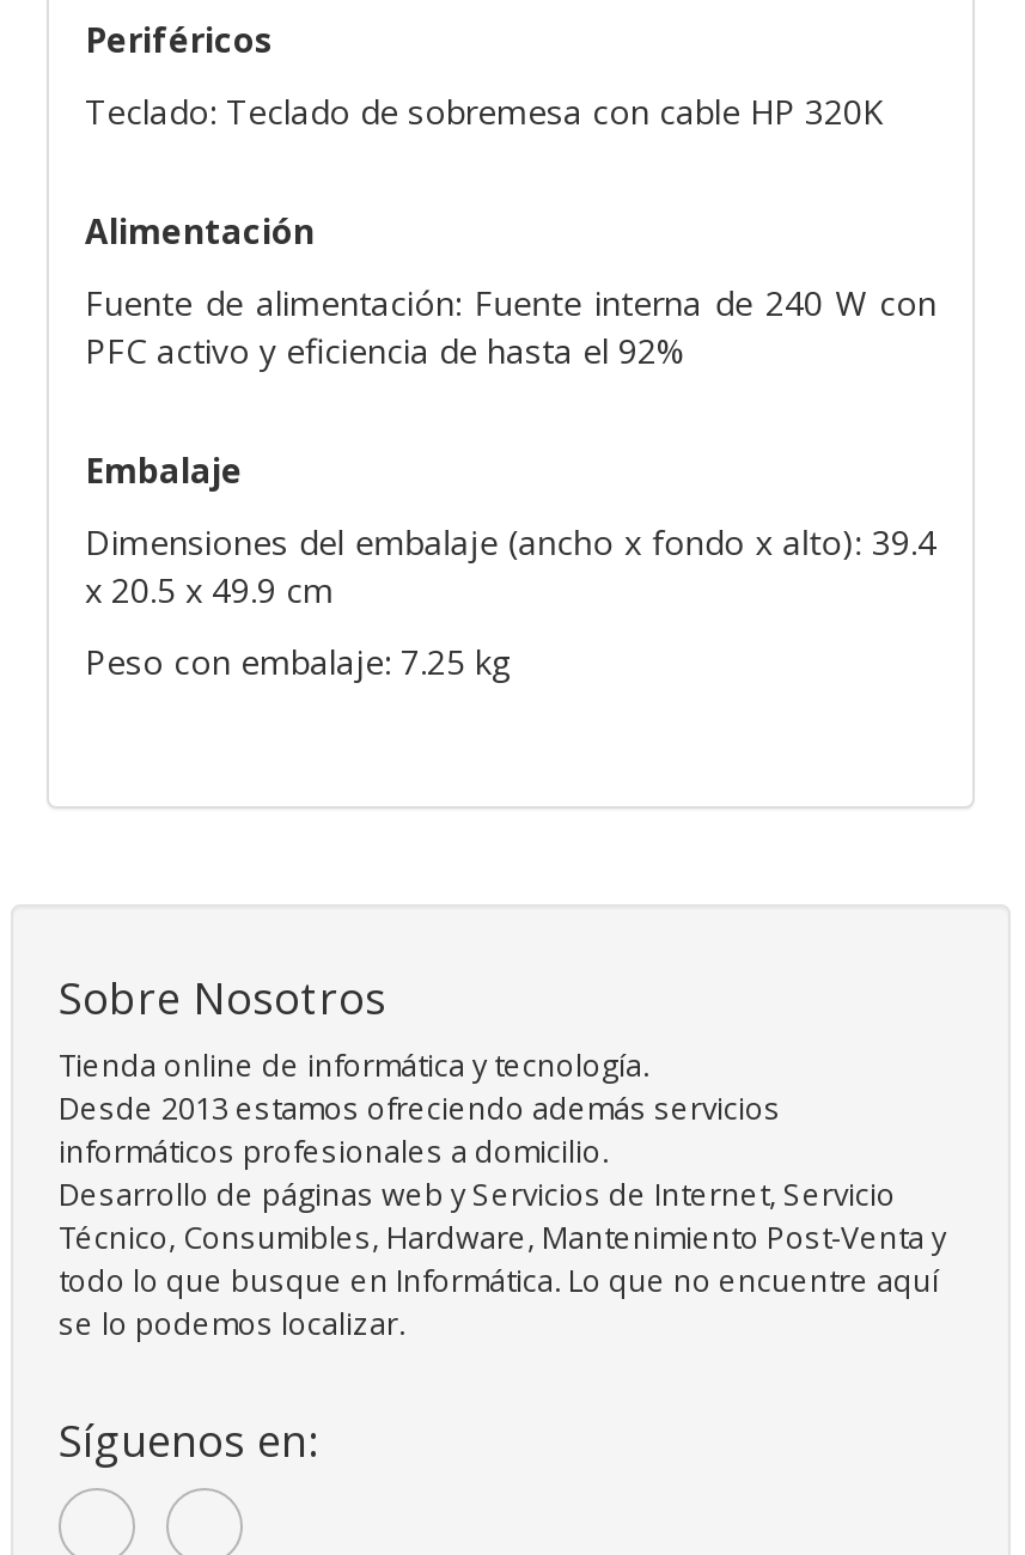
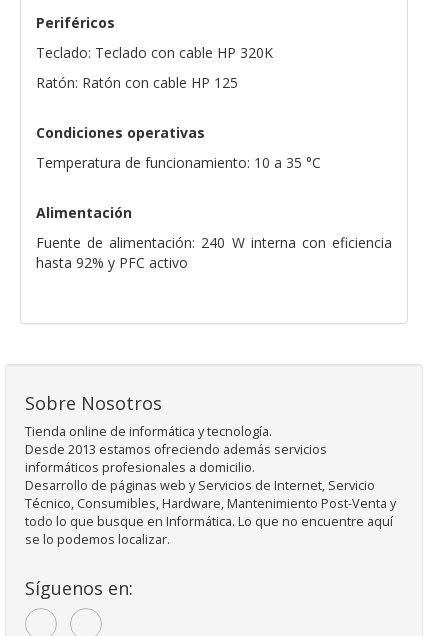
[85,88,884,133] Teclado: Teclado de sobremesa con cable HP 320K -> [36,43,321,172] Teclado: Teclado con cable HP 320K | Ratón: Ratón con cable HP 125 | Condiciones operativas | Temperatura de funcionamiento: 10 a 35 °C
moved [85,207,315,253] -> [36,203,132,222]: Alimentación
[85,279,936,683] Fuente de alimentación: Fuente interna de 240 W con | PFC activo y eficiencia de hasta el 92% | Embalaje | Dimensiones del embalaje (ancho x fondo x alto): 39.4 | x 20.5 x 49.9 cm | Peso con embalaje: 7.25 kg -> [36,233,392,272] Fuente de alimentación: 240 W interna con eficiencia | hasta 92% y PFC activo

